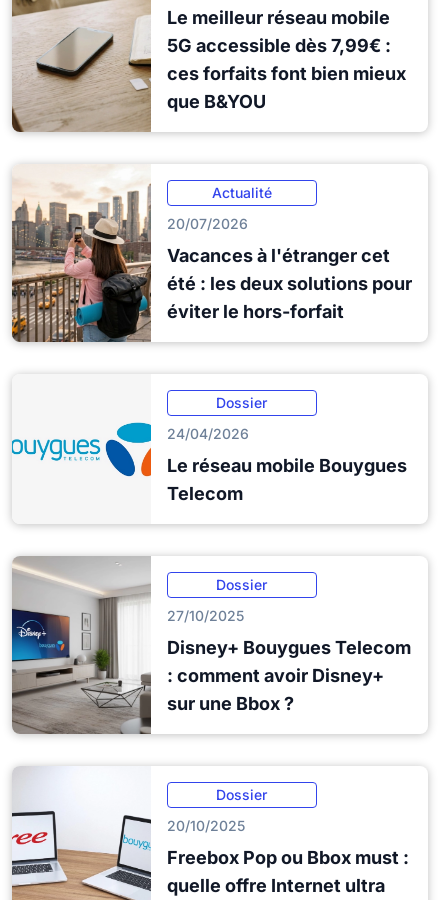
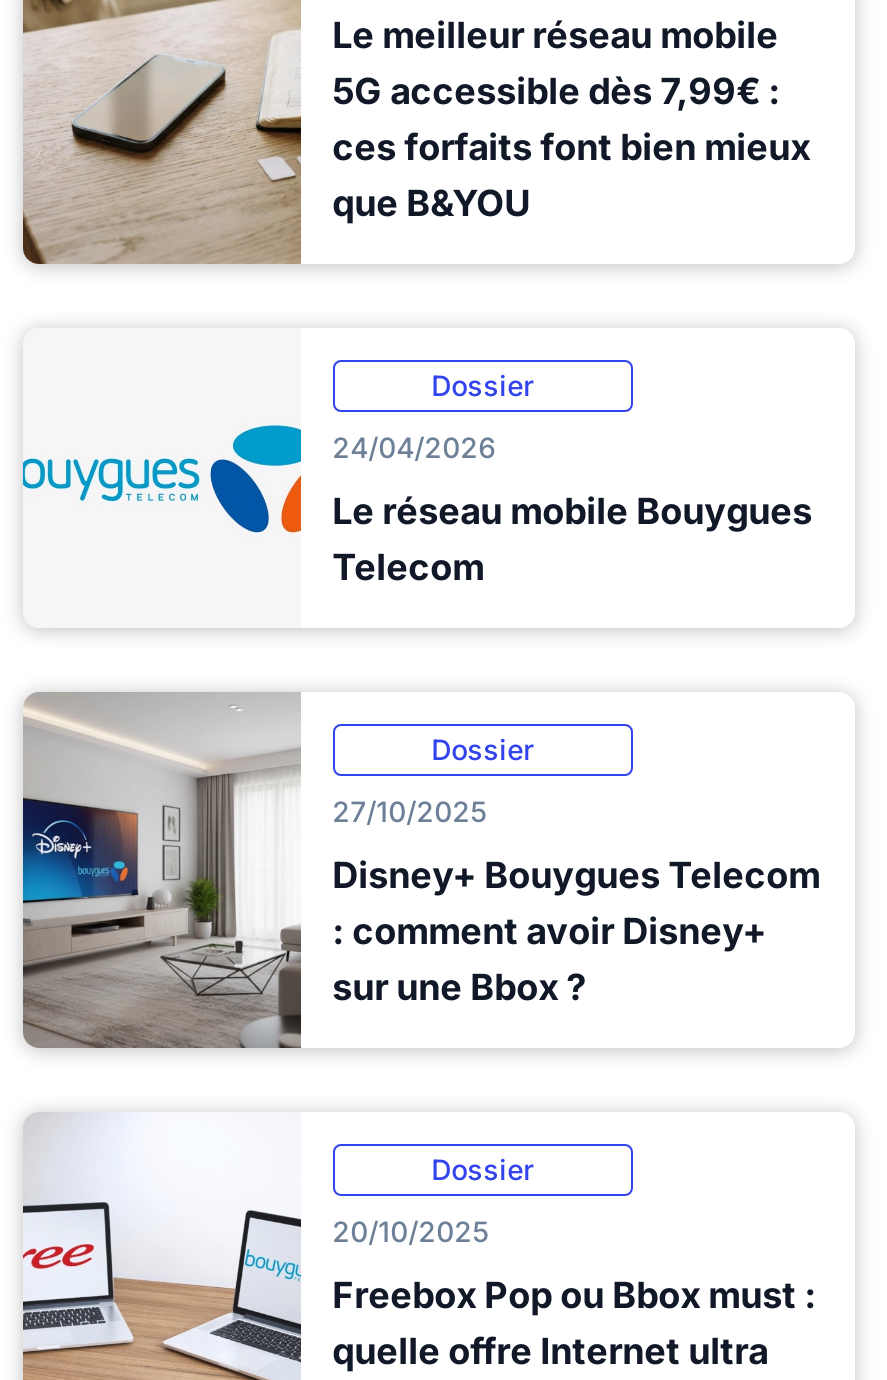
[11,178,412,342] [image] | Actualité | 20/07/2026 | Vacances à l'étranger cet | été : les deux solutions pour | éviter le hors-forfait -> none

